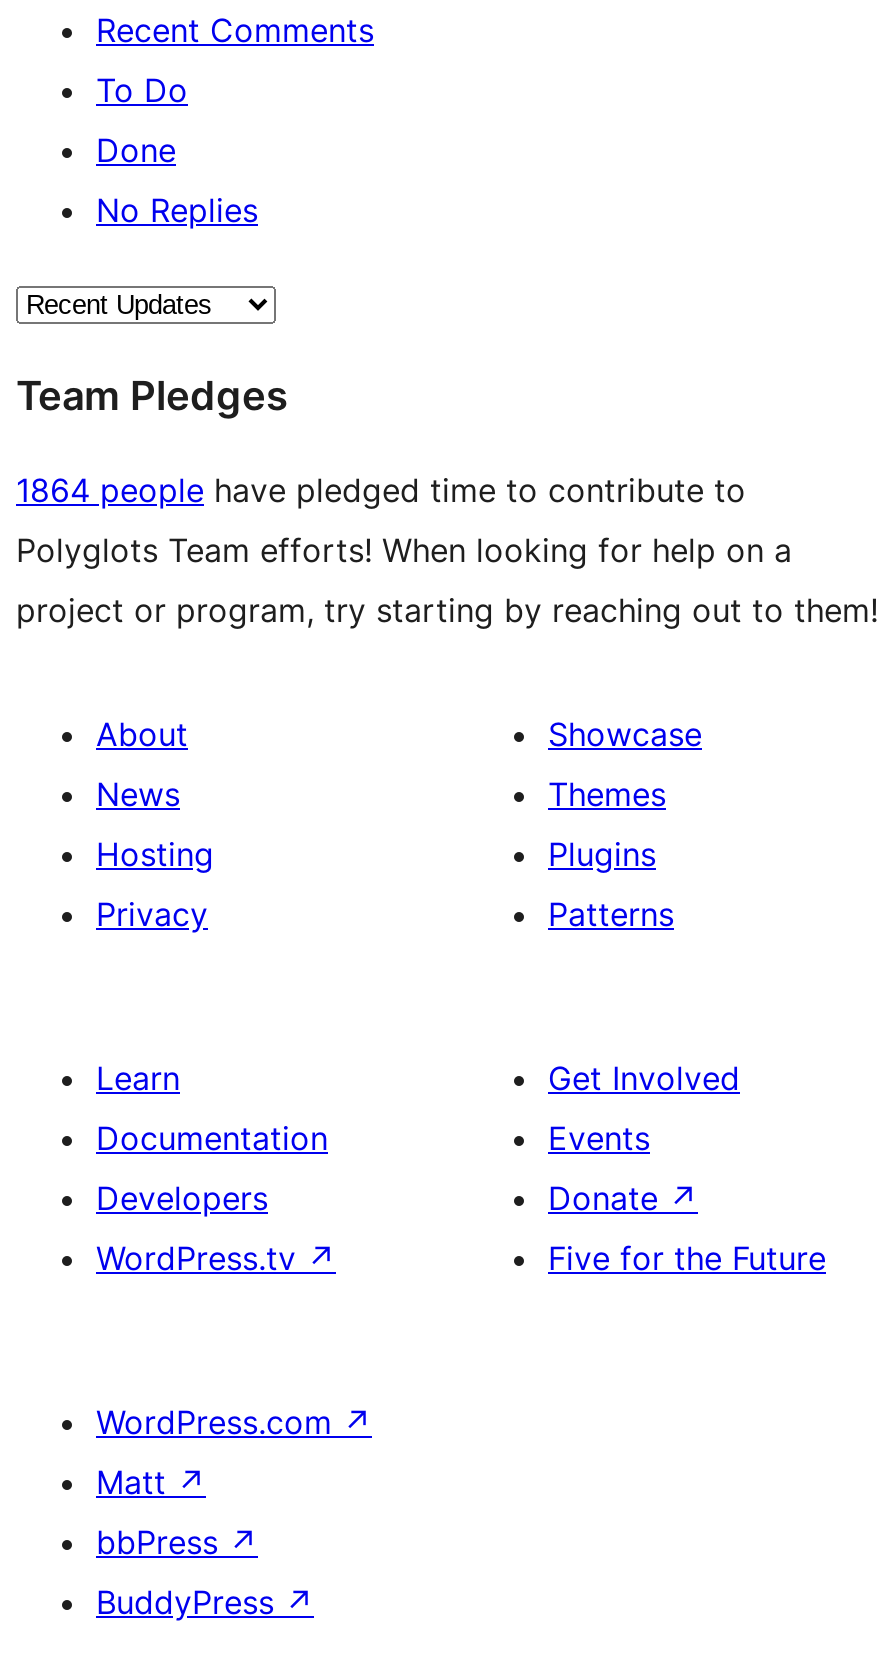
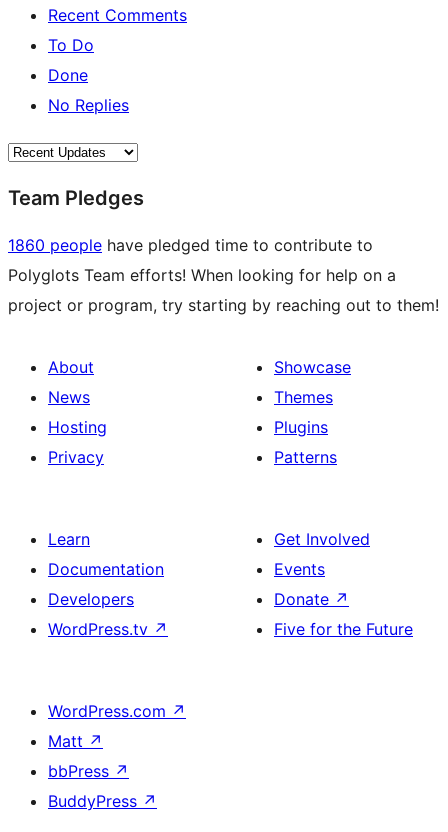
[16,470,746,510] 1864 people have pledged time to contribute to -> [8,235,373,255] 1860 people have pledged time to contribute to

